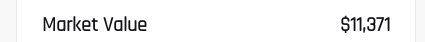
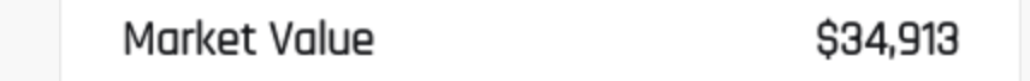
[340,12,390,38] $11,371 -> [815,10,959,71] $34,913

